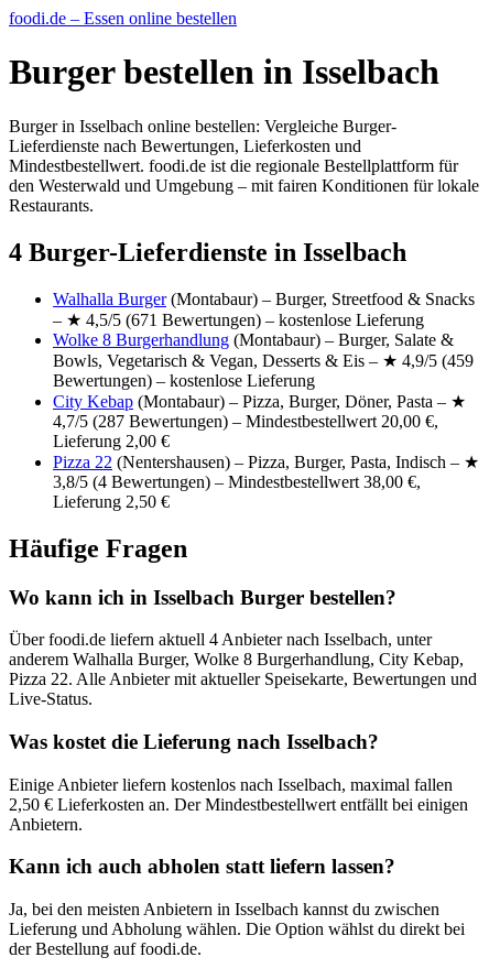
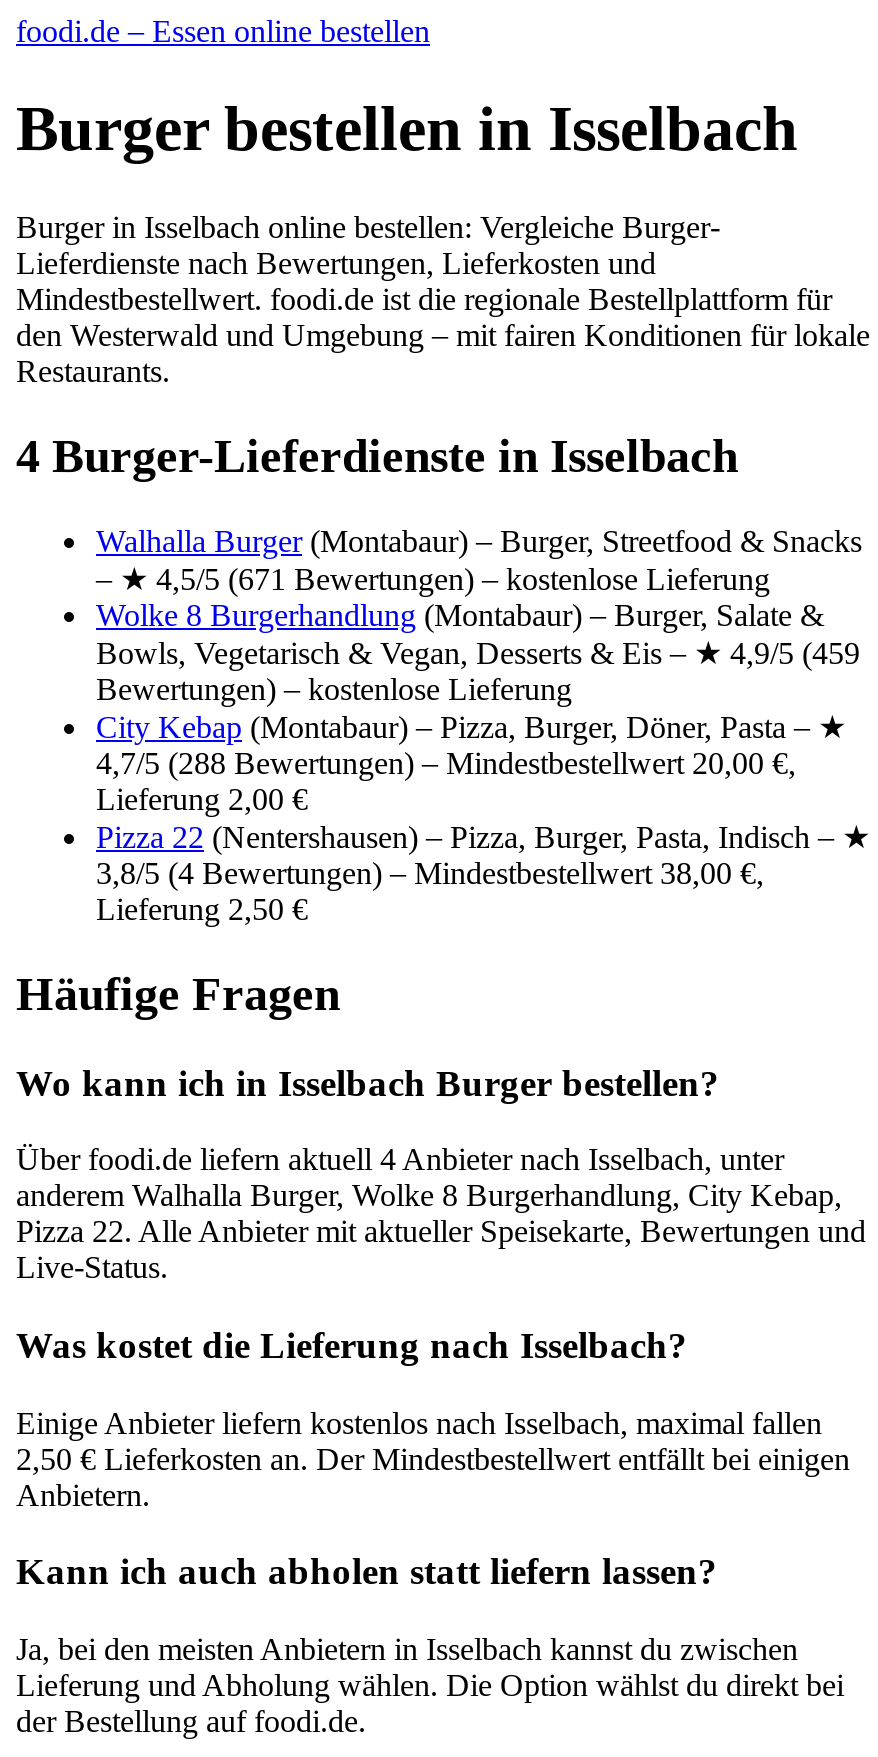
[53,412,438,430] 4,7/5 (287 Bewertungen) – Mindestbestellwert 20,00 €, -> [96,745,796,779] 4,7/5 (288 Bewertungen) – Mindestbestellwert 20,00 €,

